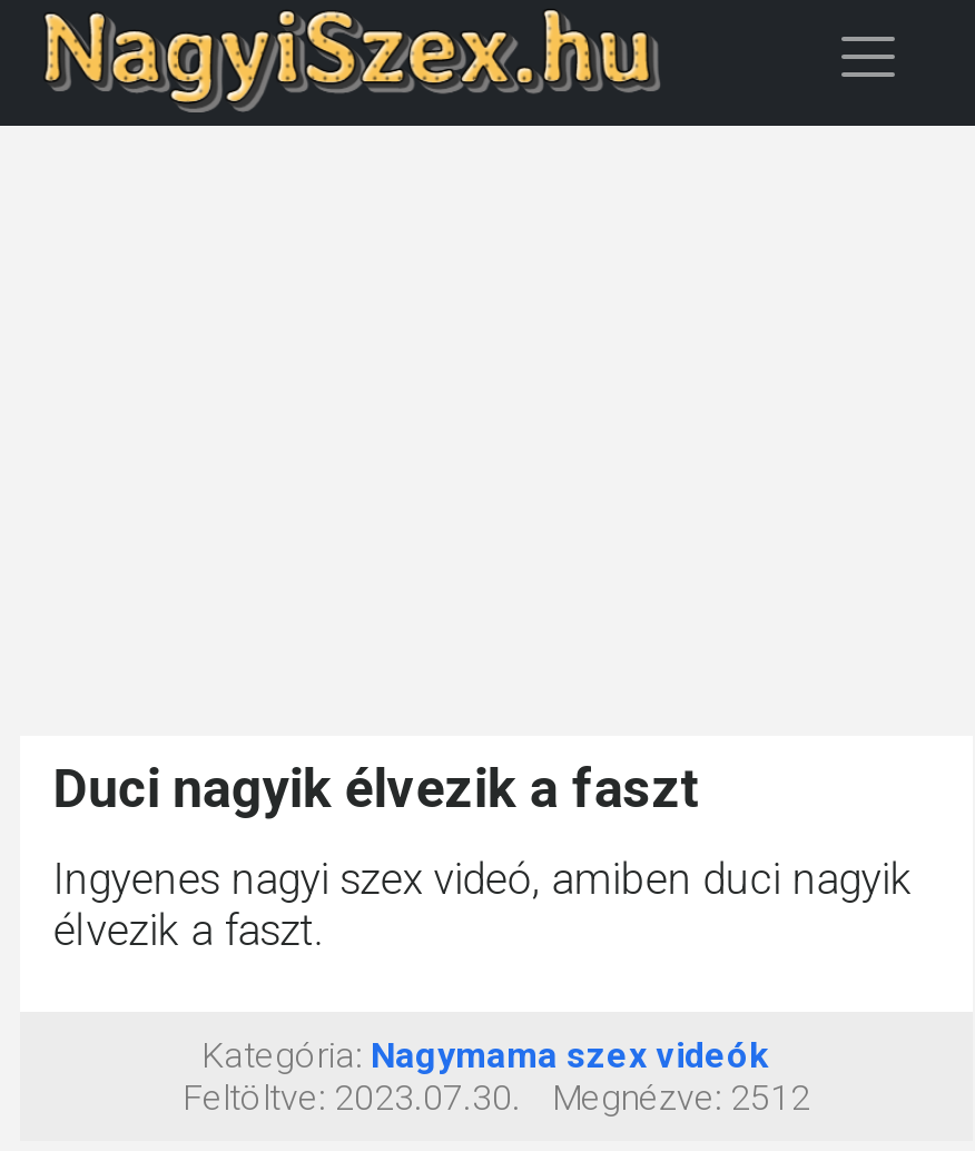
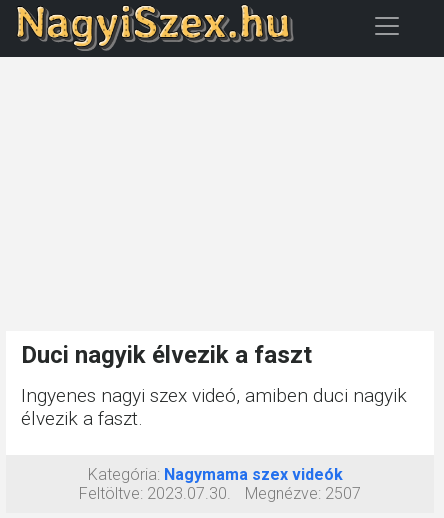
[183,1076,810,1118] Feltöltve: 2023.07.30. Megnézve: 2512 -> [79,484,361,503] Feltöltve: 2023.07.30. Megnézve: 2507

